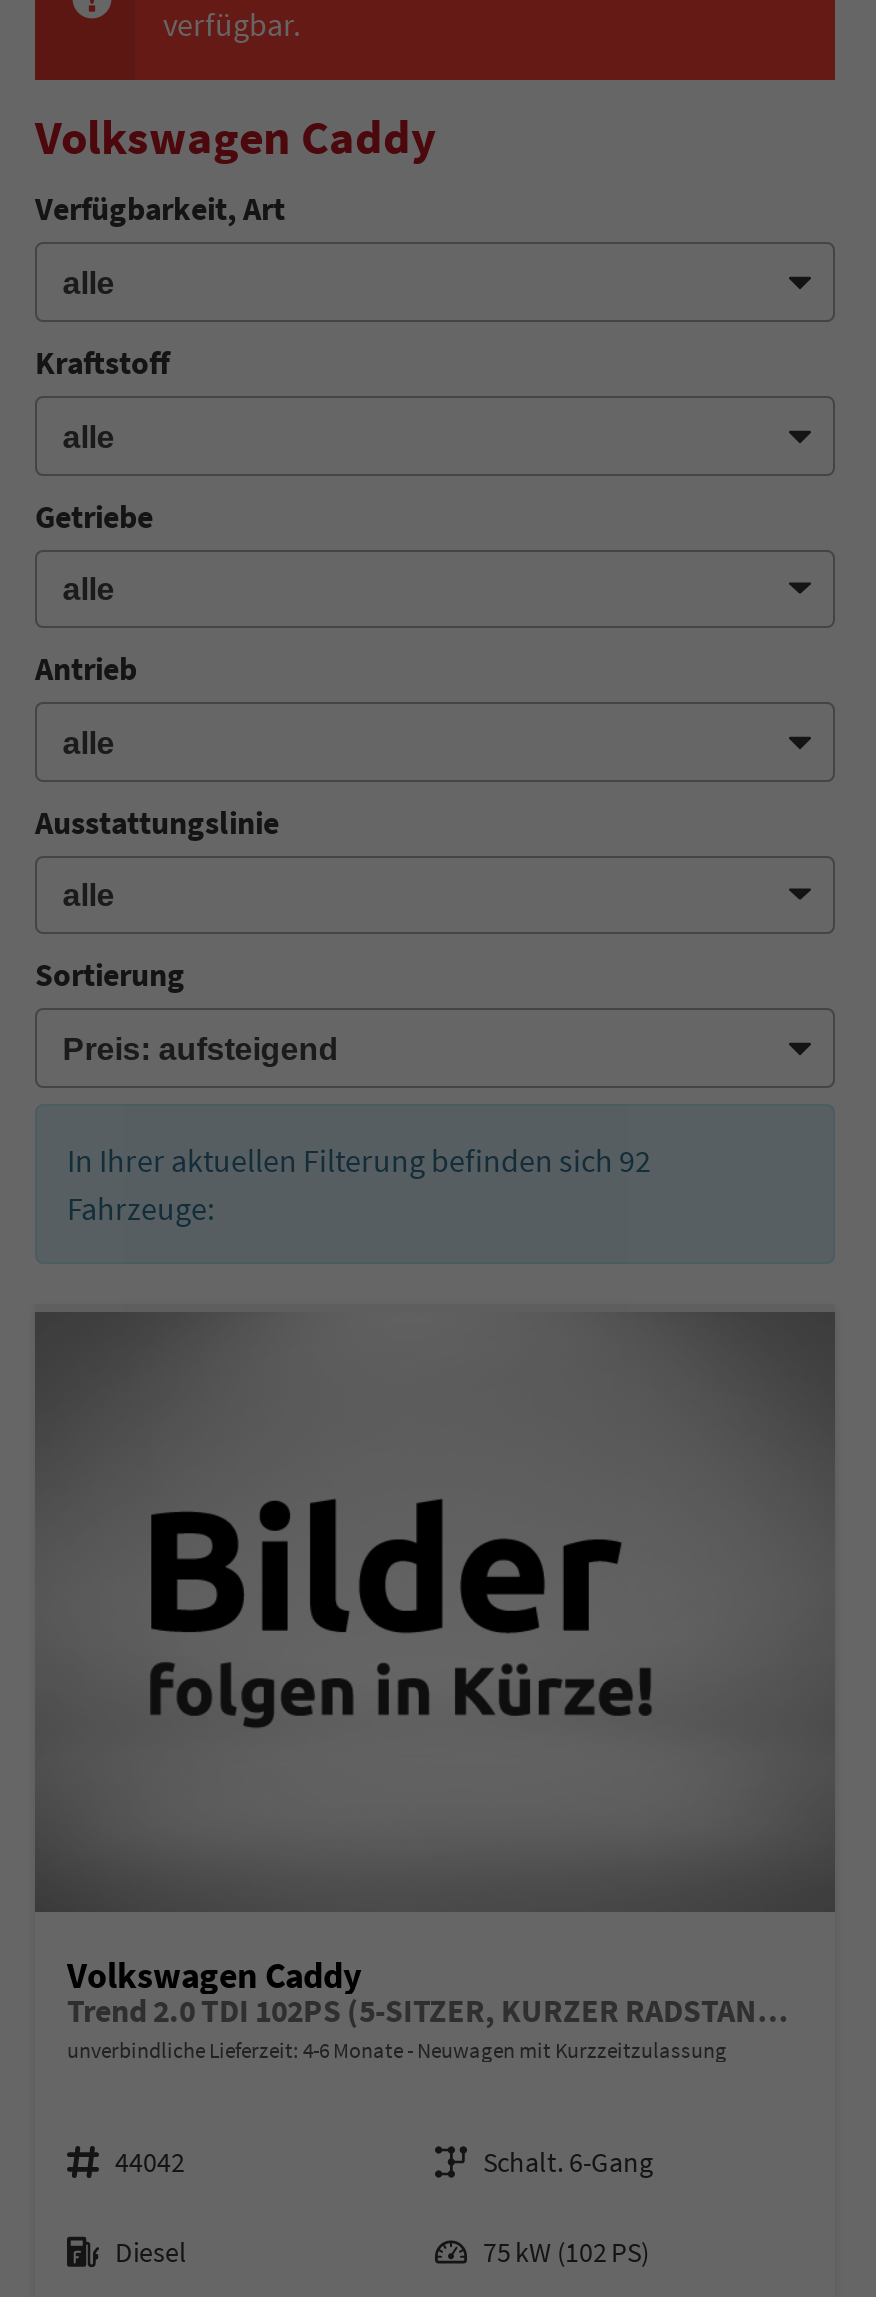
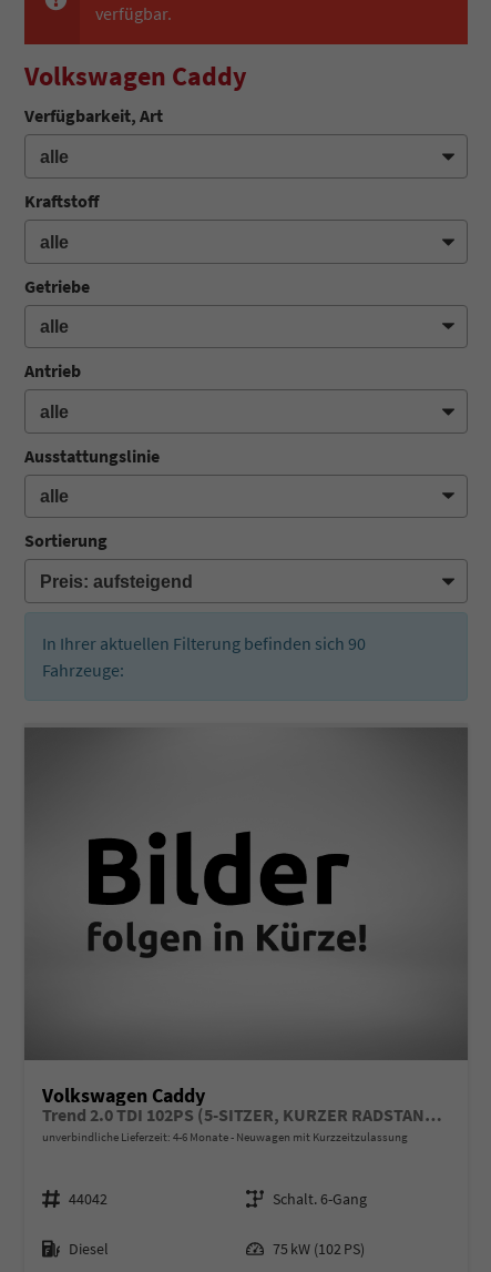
[67,1140,651,1180] In Ihrer aktuellen Filterung befinden sich 92 -> [42,632,366,654] In Ihrer aktuellen Filterung befinden sich 90

